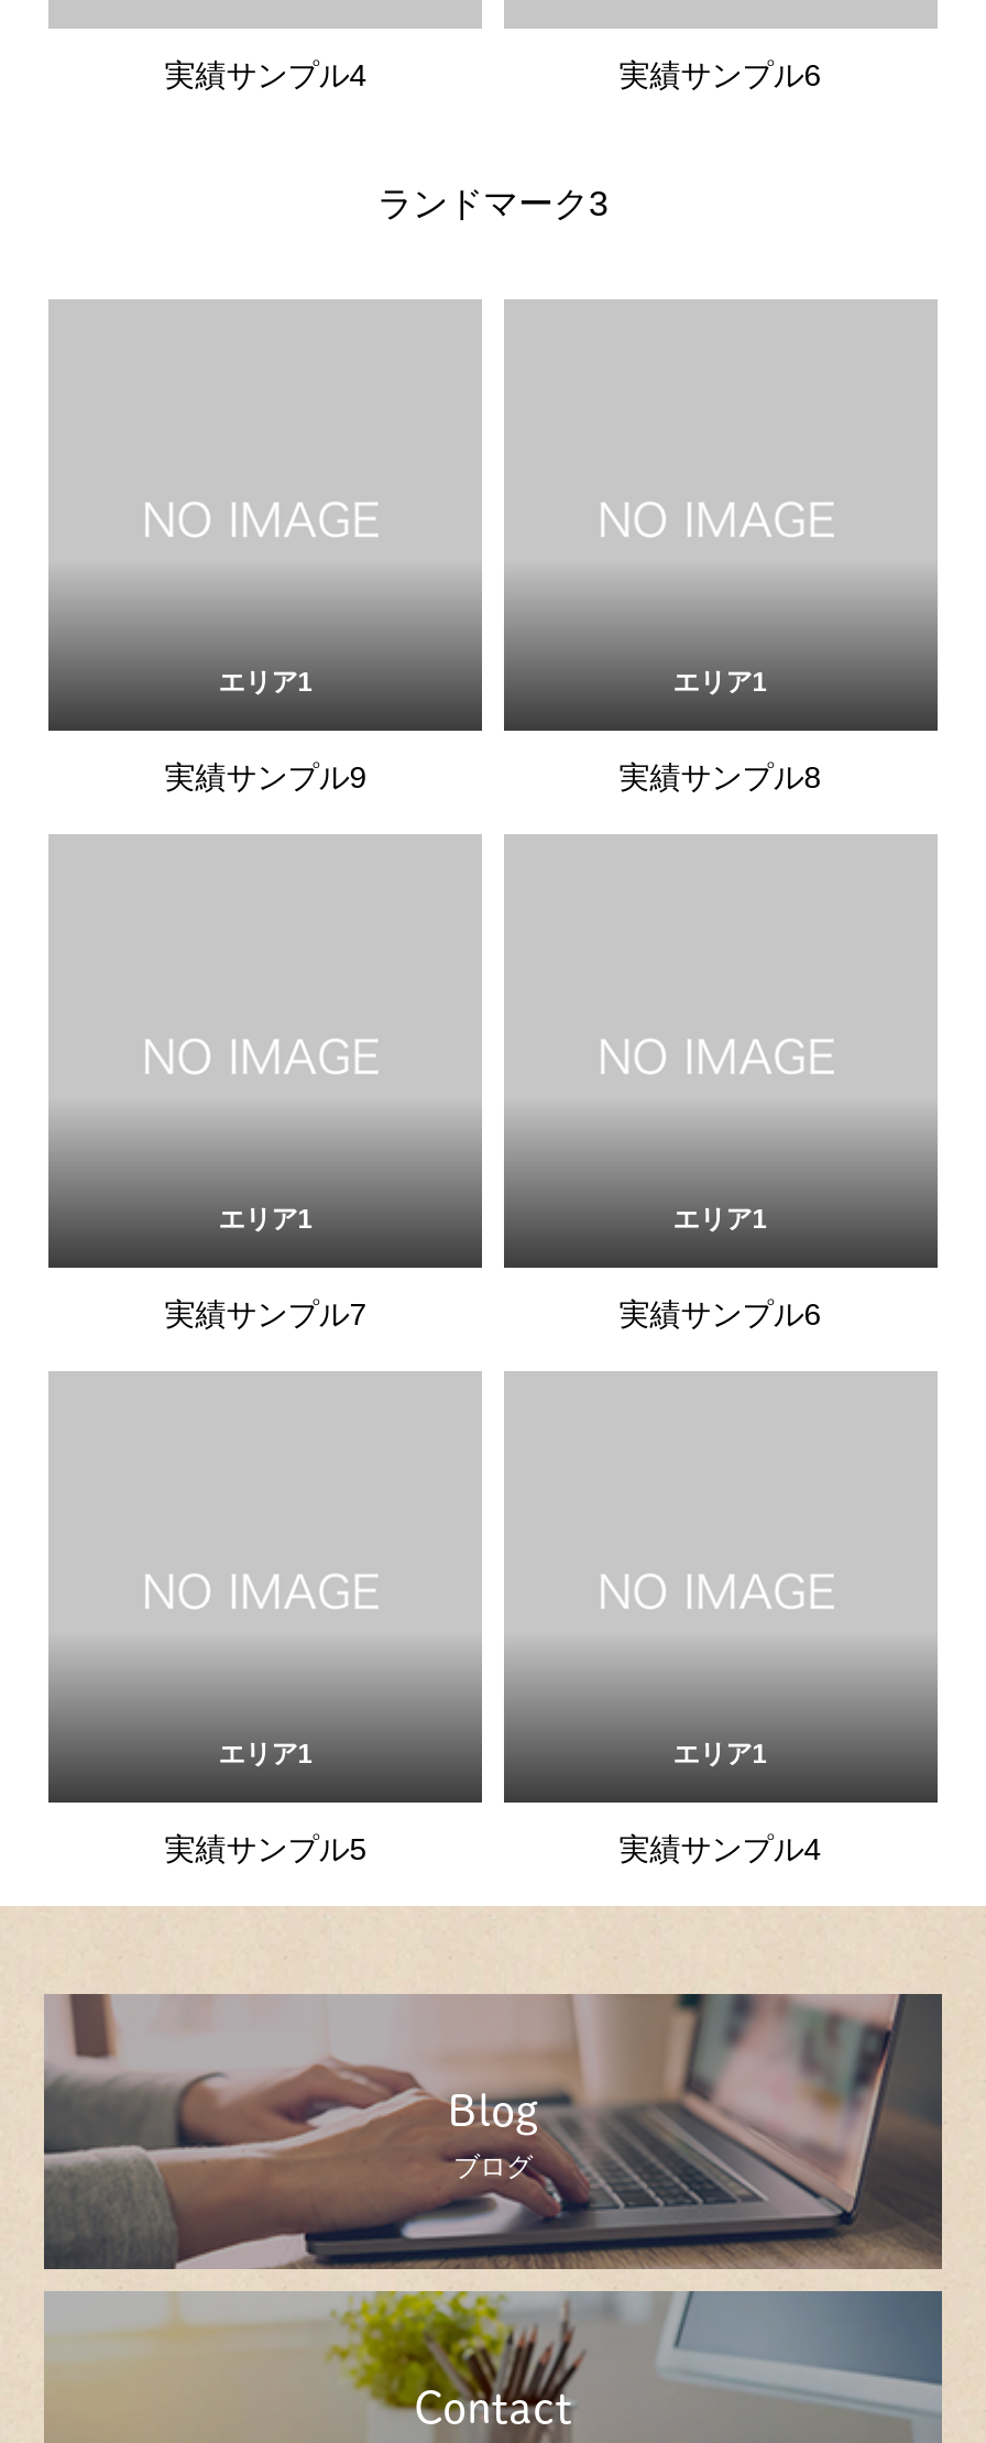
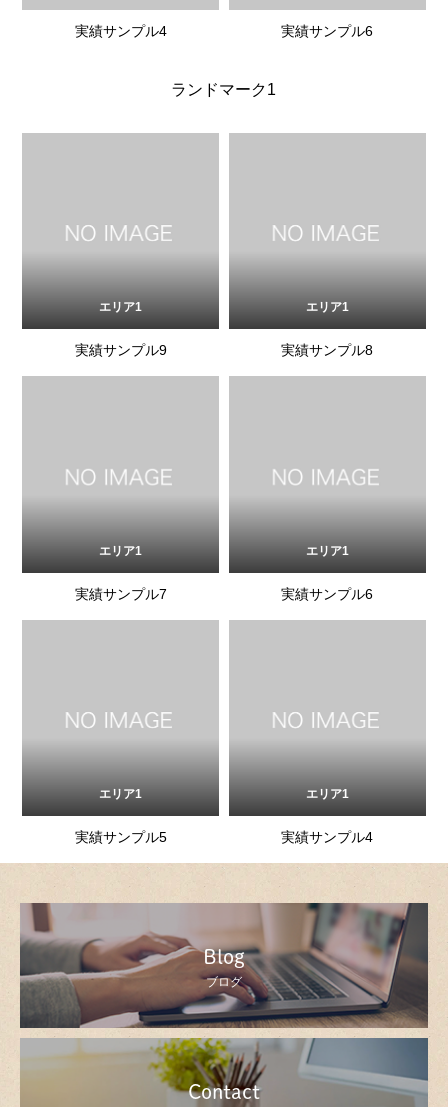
[377,184,609,221] ランドマーク3 -> [171,81,276,98] ランドマーク1

